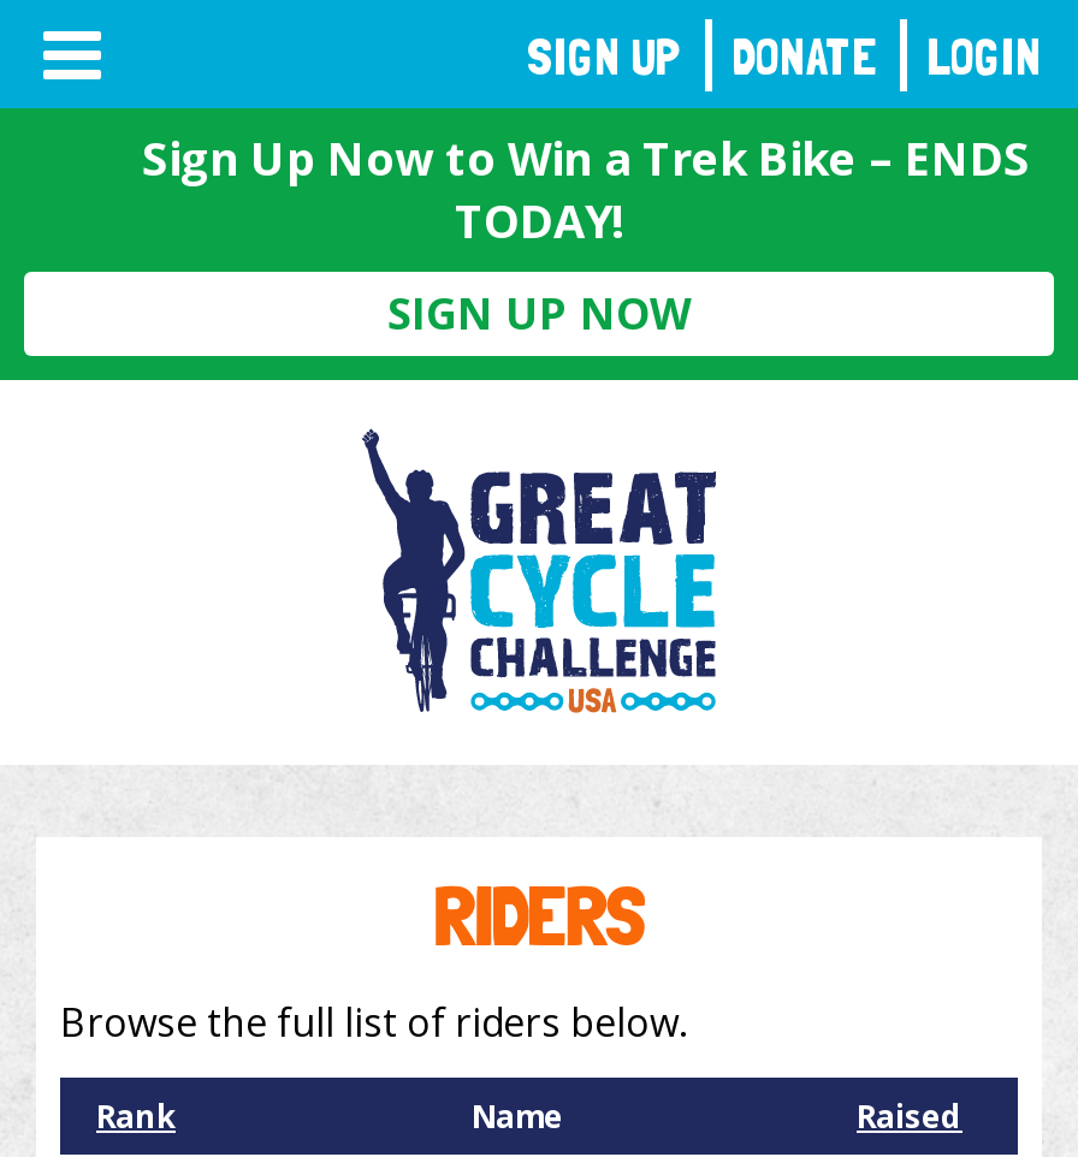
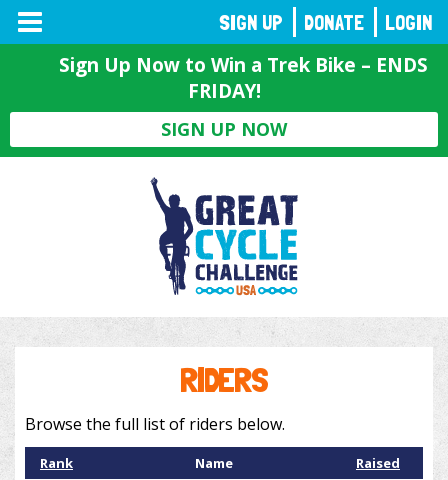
[455,189,623,252] TODAY! -> [187,78,260,104] FRIDAY!

